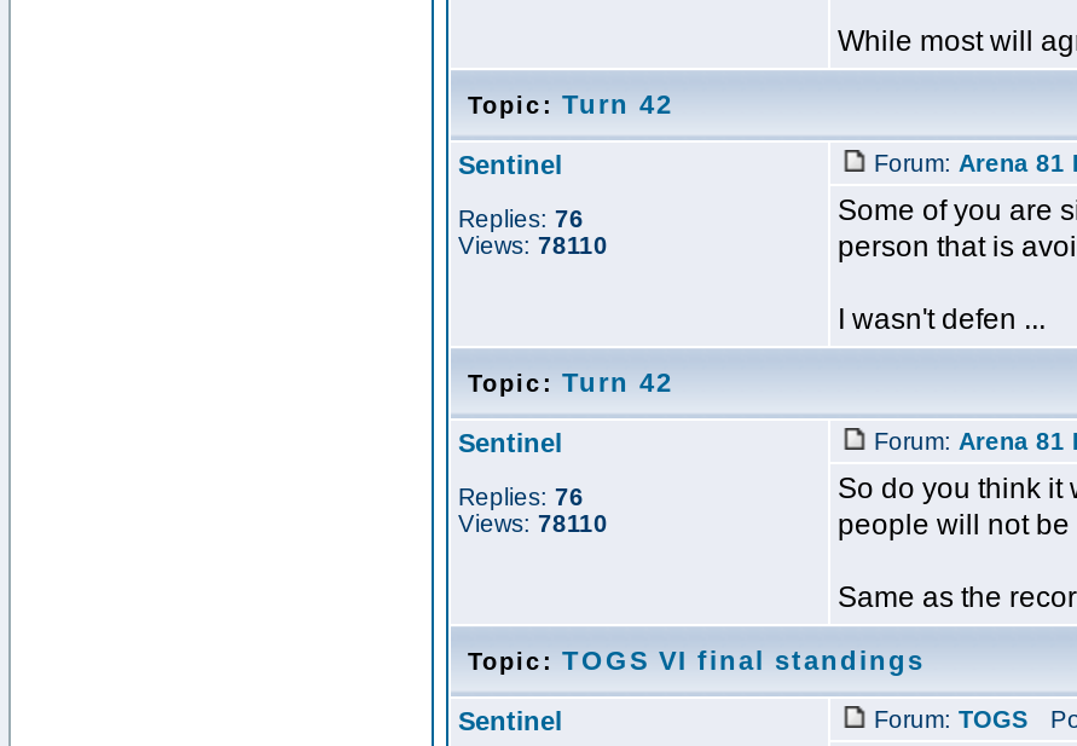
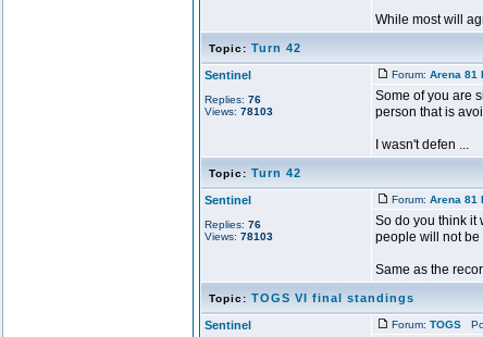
[458,232,608,259] Views: 78110 -> [205,105,273,117] Views: 78103
[458,510,608,537] Views: 78110 -> [205,230,273,242] Views: 78103

